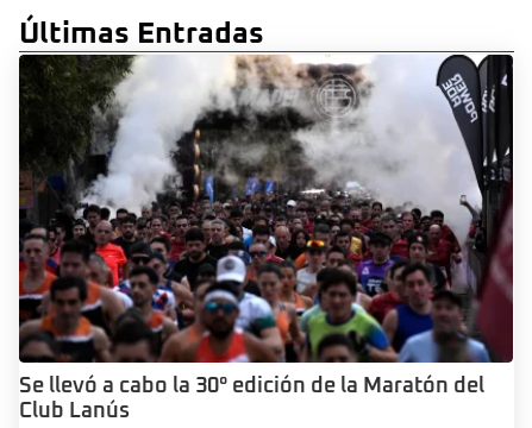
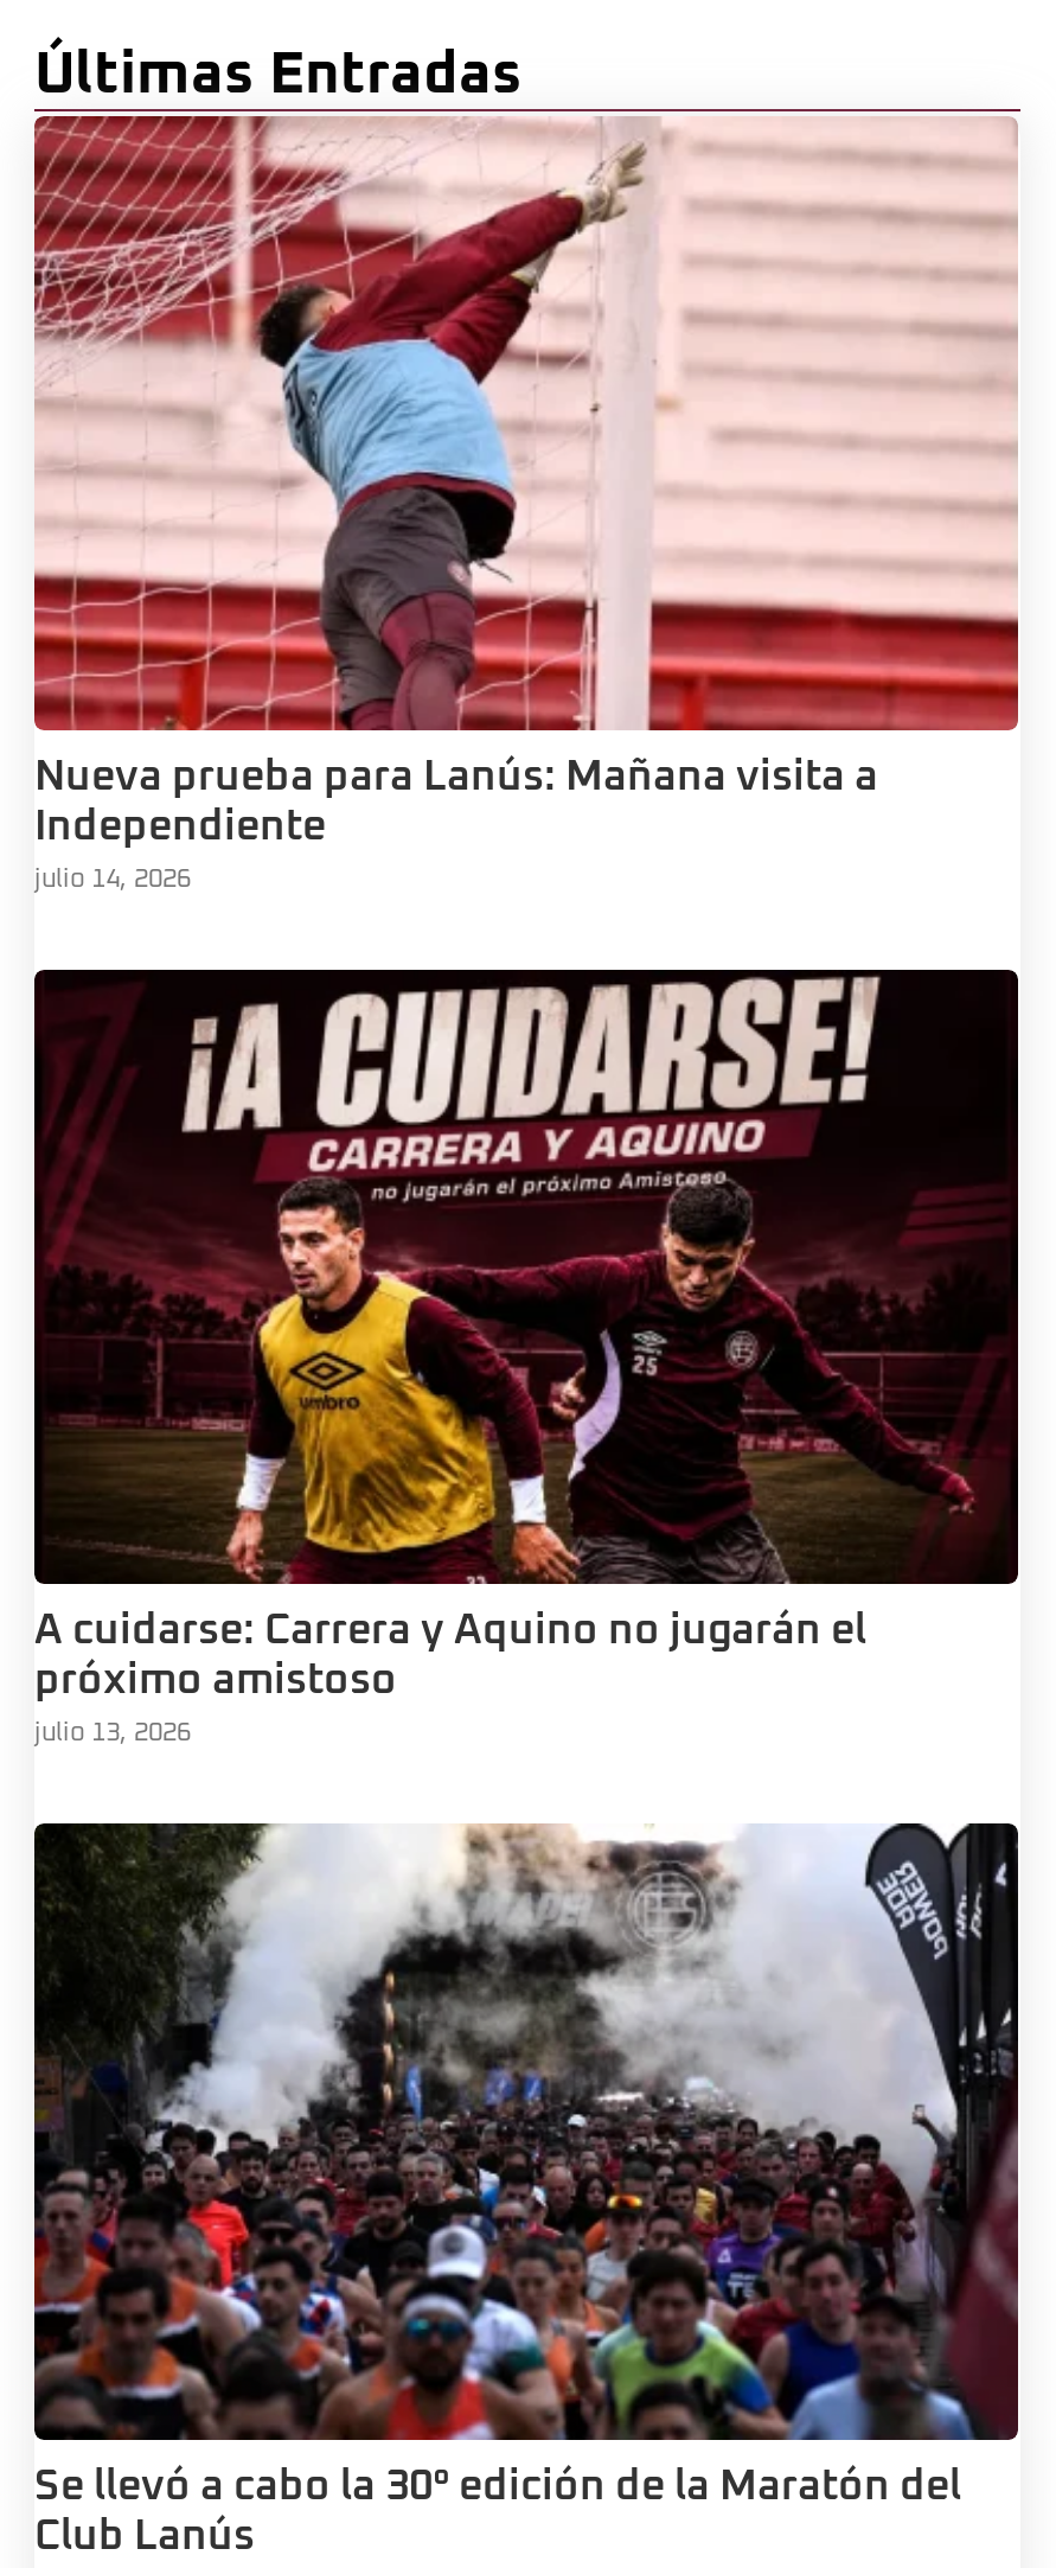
none -> [32,115,1020,891] [image] | Nueva prueba para Lanús: Mañana visita a | Independiente | julio 14, 2026
none -> [32,966,1020,1746] [image] | A cuidarse: Carrera y Aquino no jugarán el | próximo amistoso | julio 13, 2026

